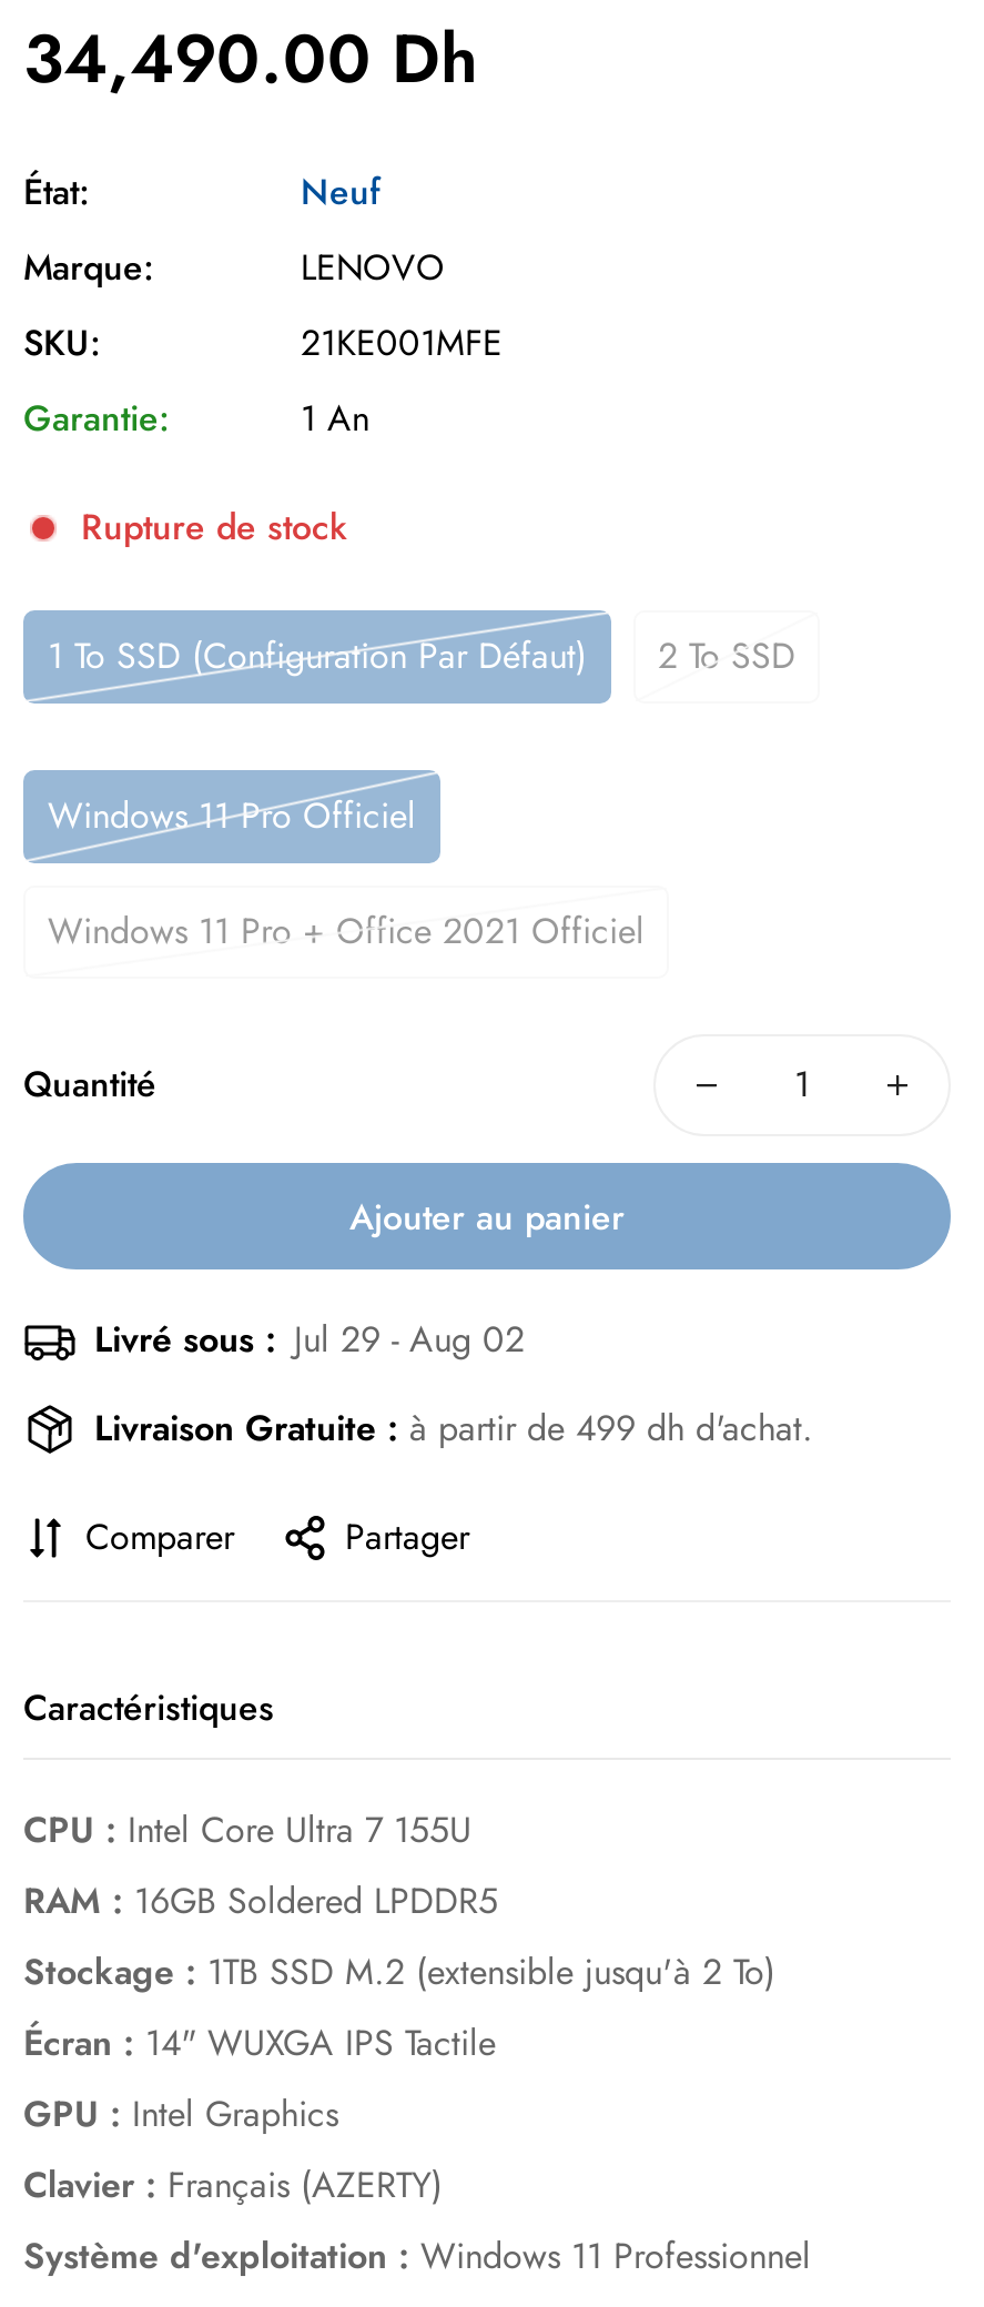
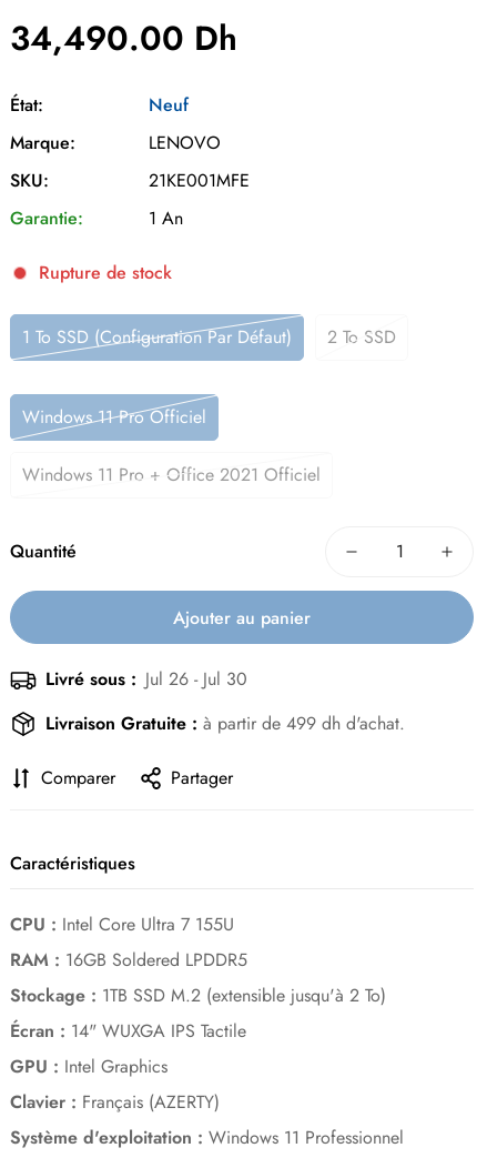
[94,1314,525,1365] Livré sous : Jul 29 - Aug 02 -> [45,666,247,692] Livré sous : Jul 26 - Jul 30

